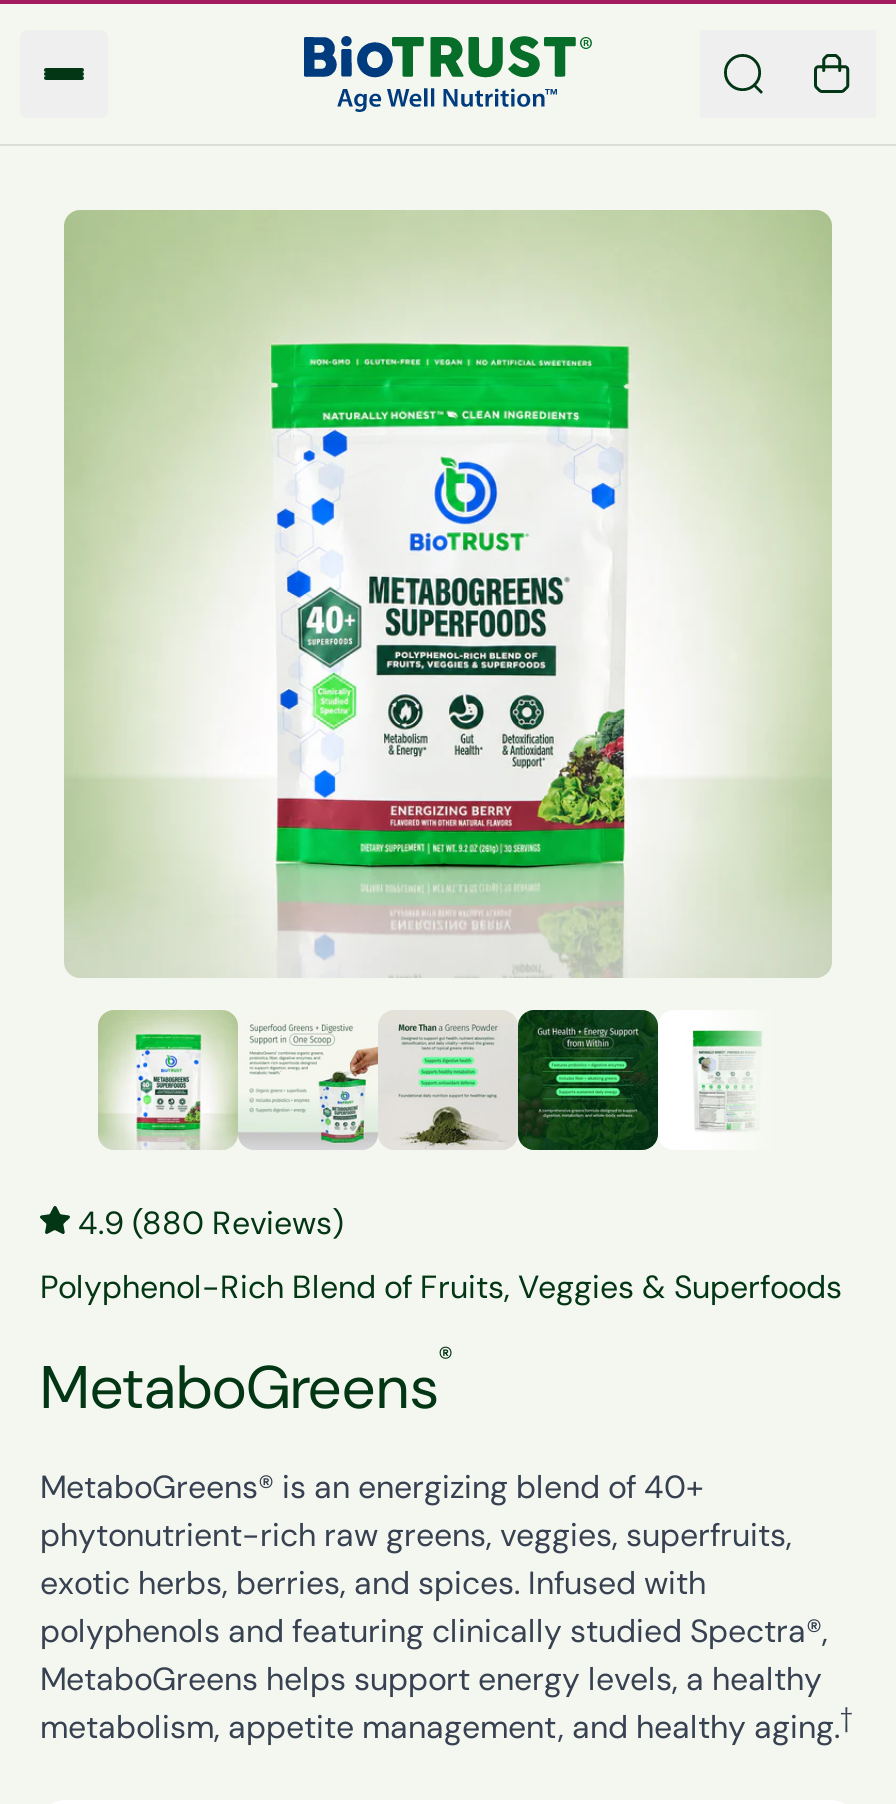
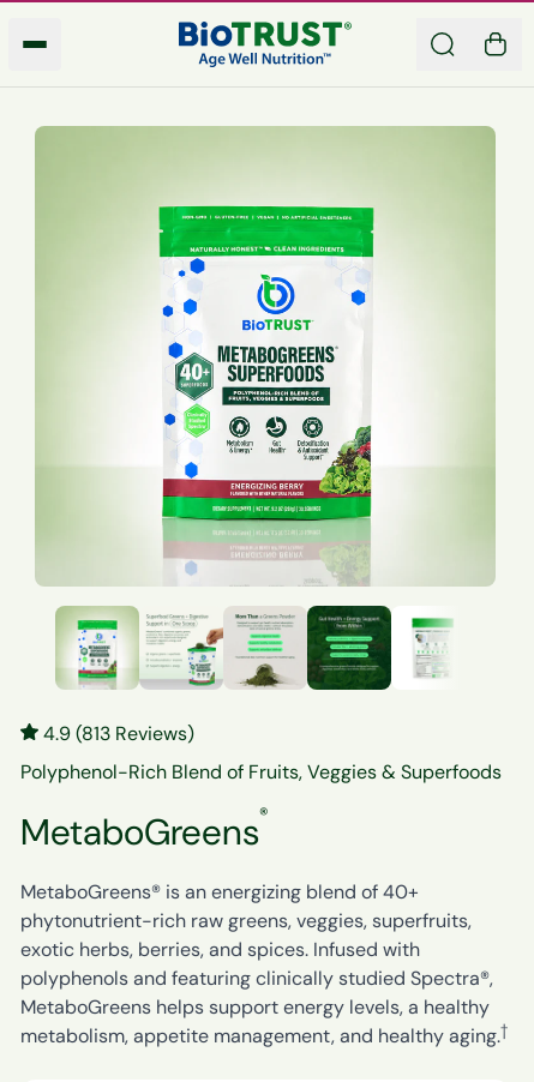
[78,1202,344,1244] 4.9 (880 Reviews) -> [43,721,194,746] 4.9 (813 Reviews)

